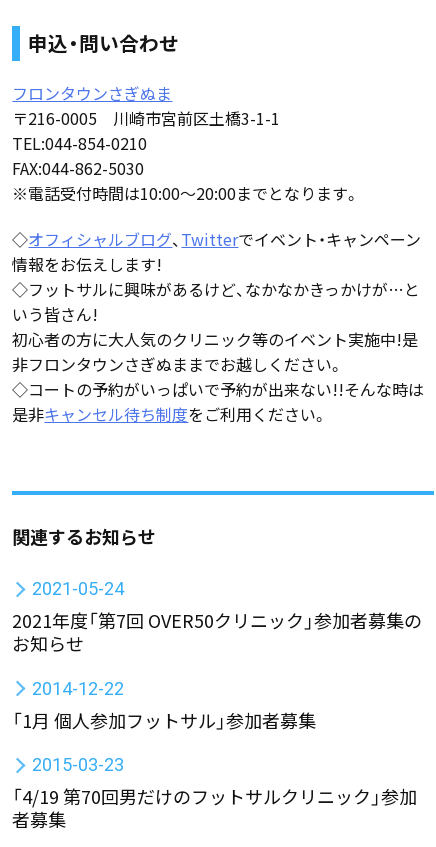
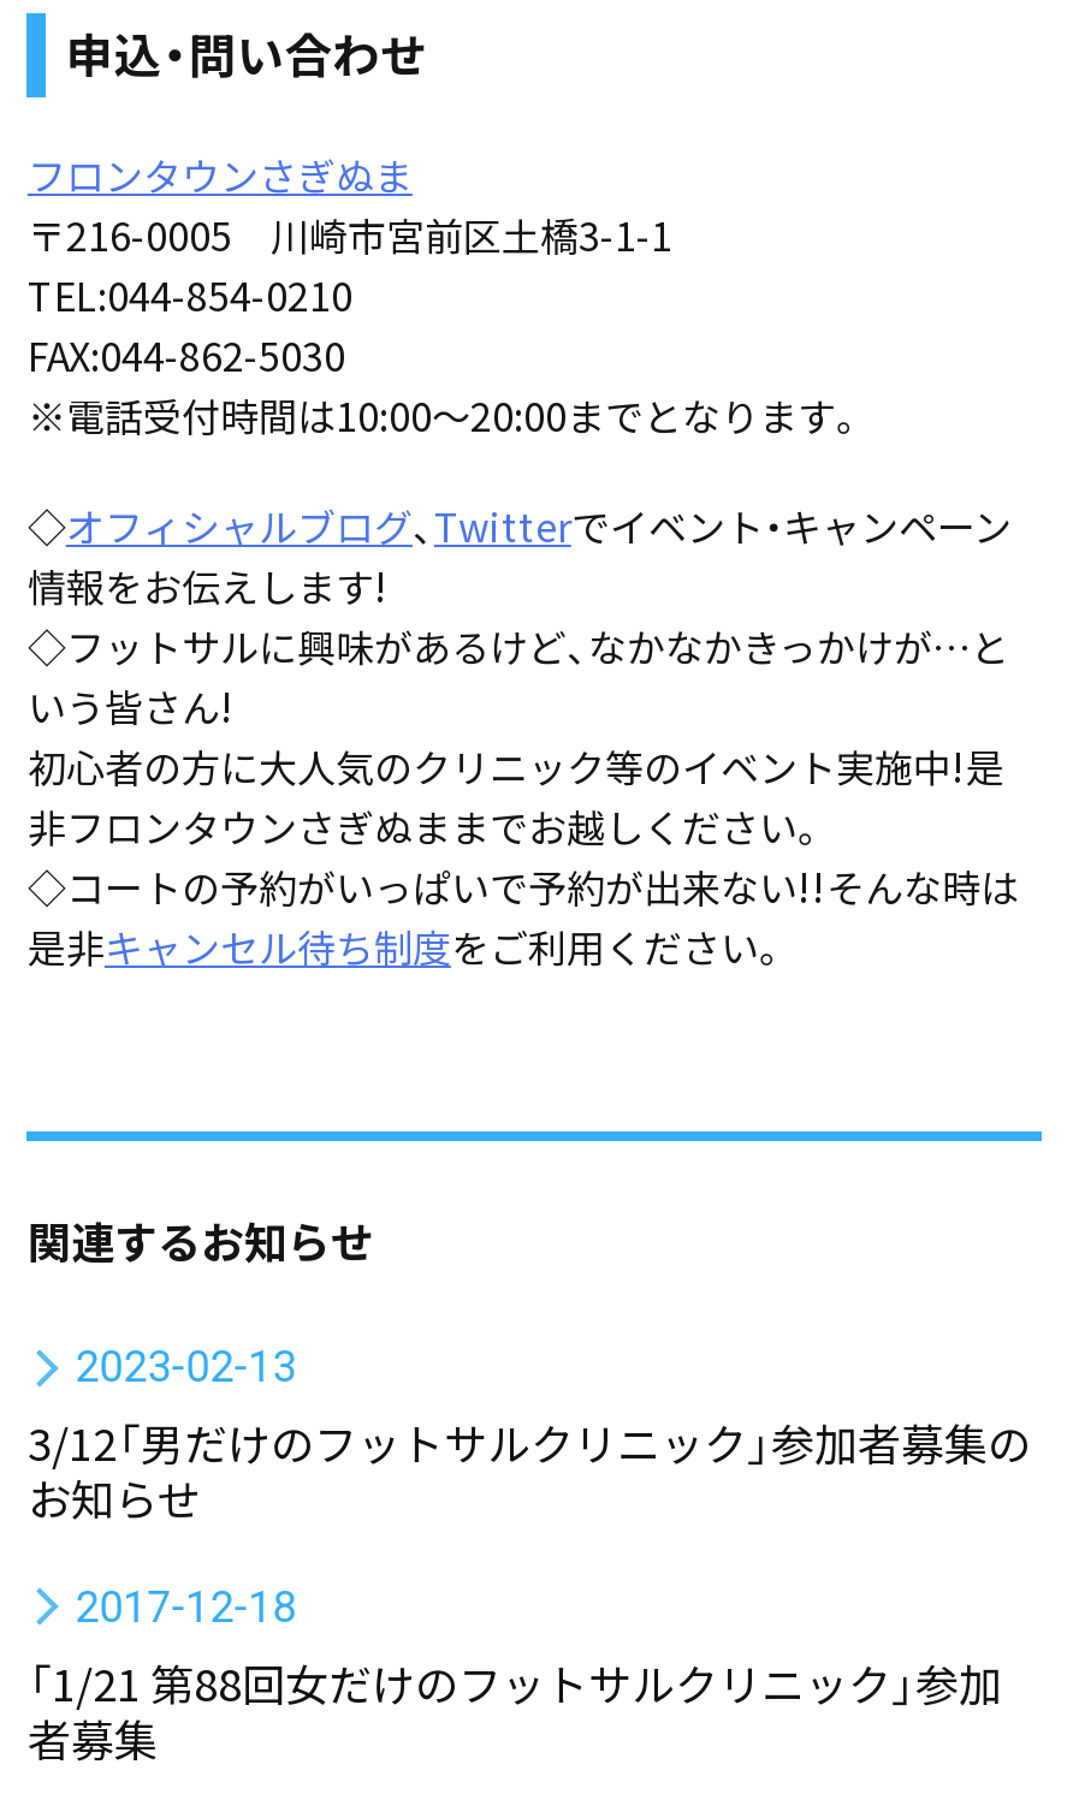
[12,578,422,633] 2021-05-24 | 2021年度「第7回 OVER50クリニック」参加者募集の -> [27,1341,1031,1473] 2023-02-13 | 3/12「男だけのフットサルクリニック」参加者募集の
[12,678,417,809] 2014-12-22 | 「1月 個人参加フットサル」参加者募集 | 2015-03-23 | 「4/19 第70回男だけのフットサルクリニック」参加 -> [27,1581,1002,1713] 2017-12-18 | 「1/21 第88回女だけのフットサルクリニック」参加

